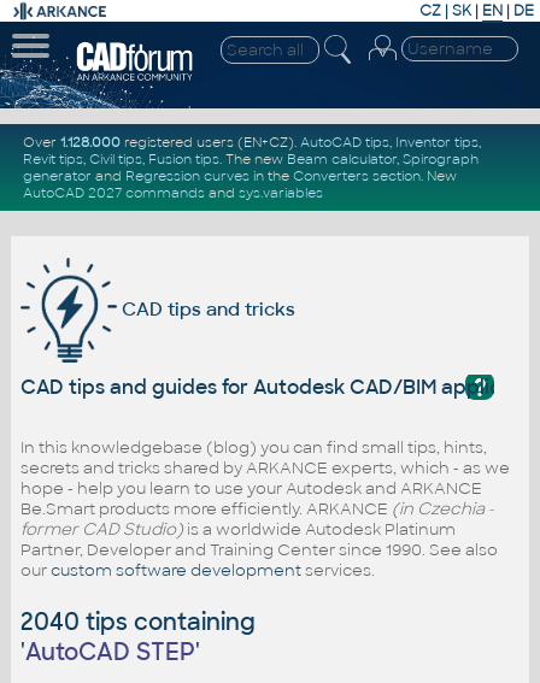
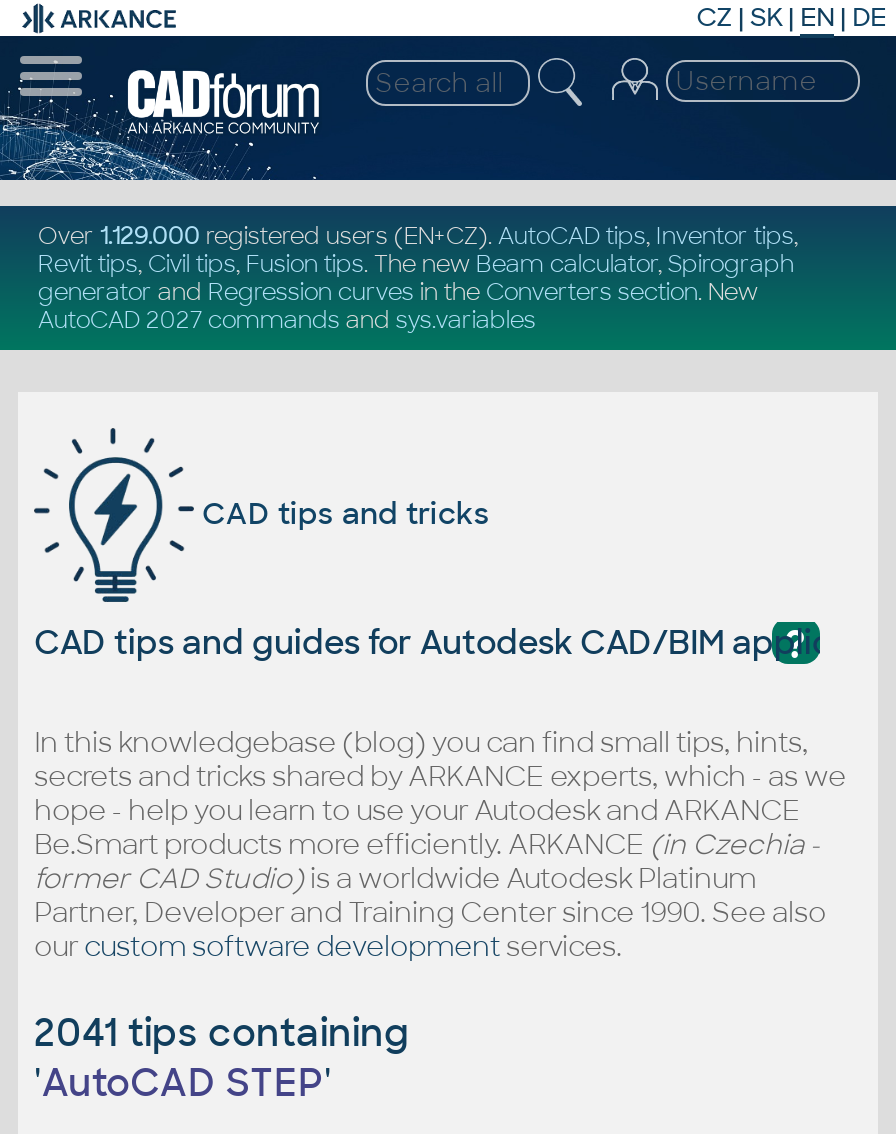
[23,134,478,151] Over 1.128.000 registered users (EN+CZ). AutoCAD tips, Inventor tips -> [38,222,794,250] Over 1.129.000 registered users (EN+CZ). AutoCAD tips, Inventor tips
[20,608,256,638] 2040 tips containing -> [34,1009,410,1059] 2041 tips containing

